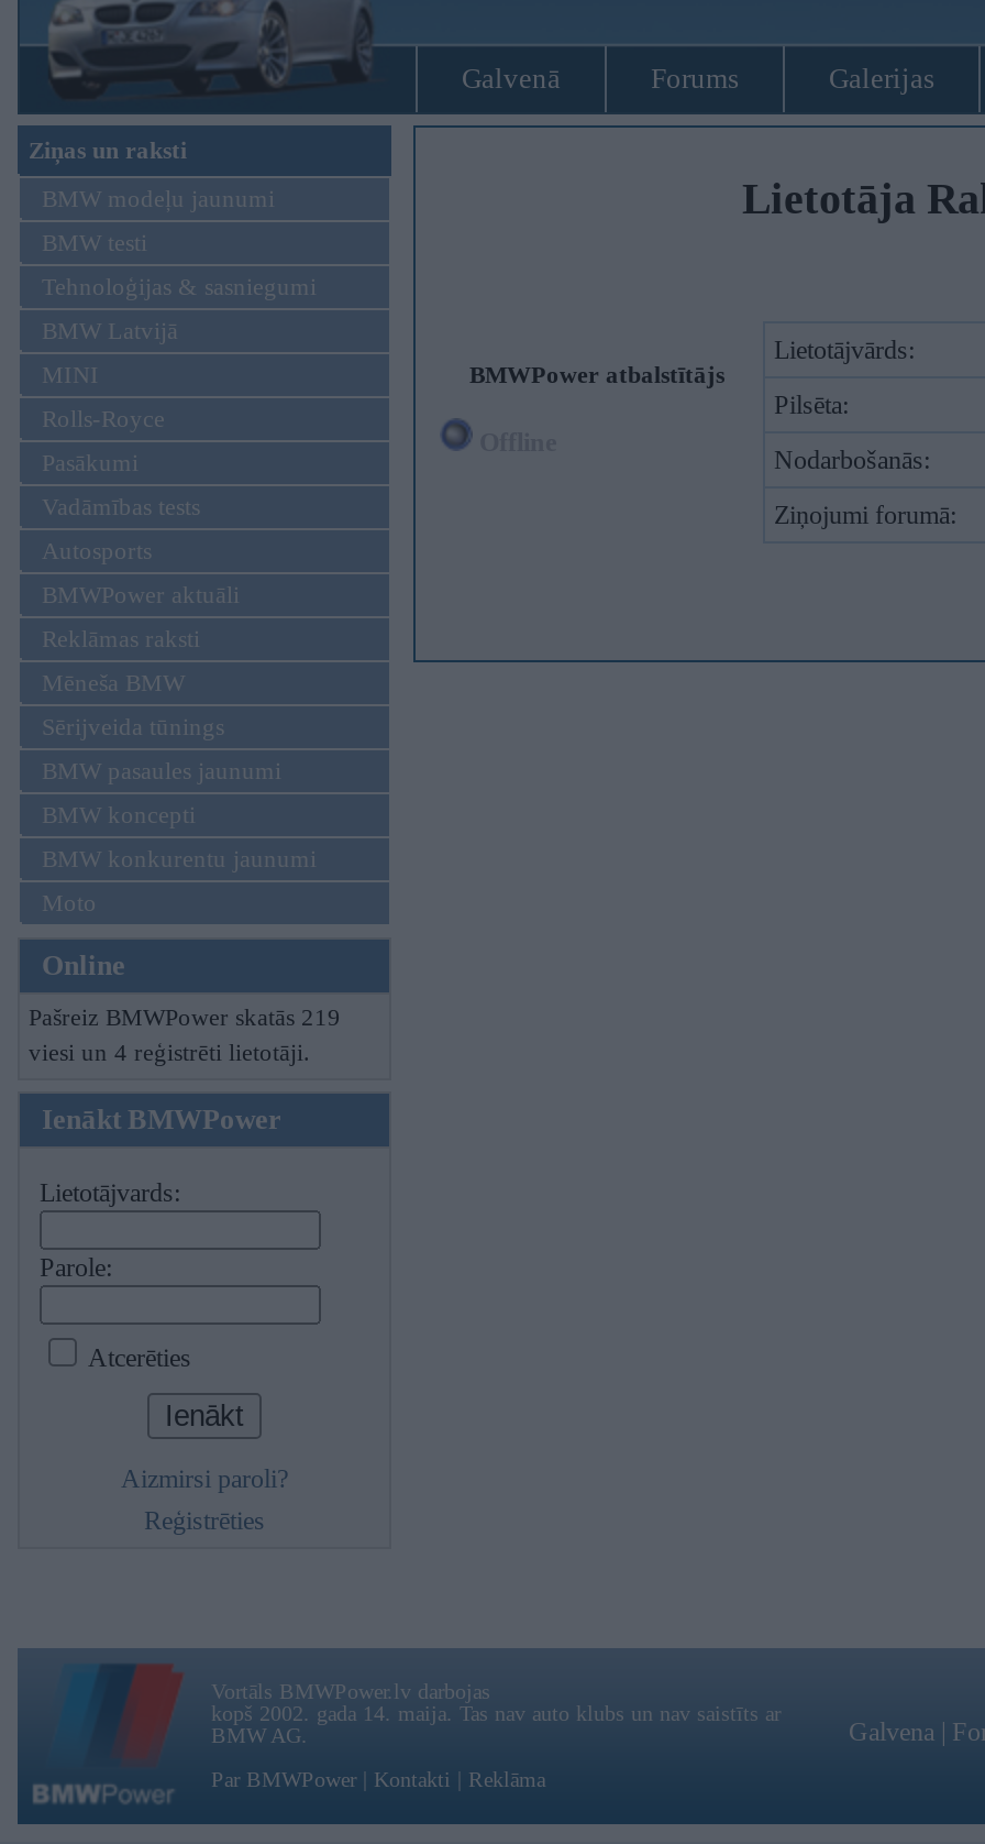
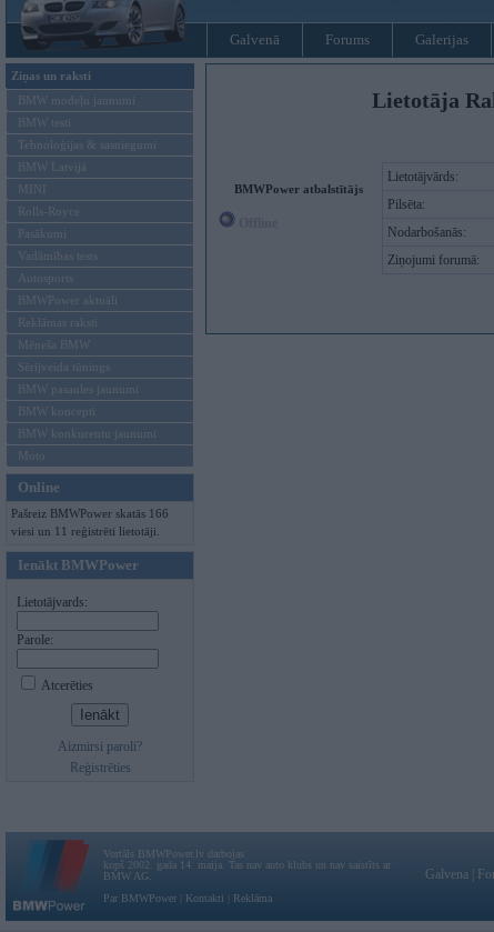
[29,1003,341,1030] Pašreiz BMWPower skatās 219 -> [11,507,169,520] Pašreiz BMWPower skatās 166
[29,1039,310,1065] viesi un 4 reģistrēti lietotāji. -> [11,524,160,538] viesi un 11 reģistrēti lietotāji.

